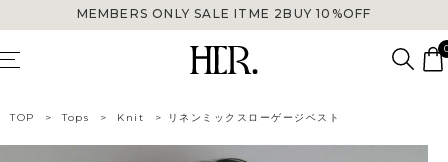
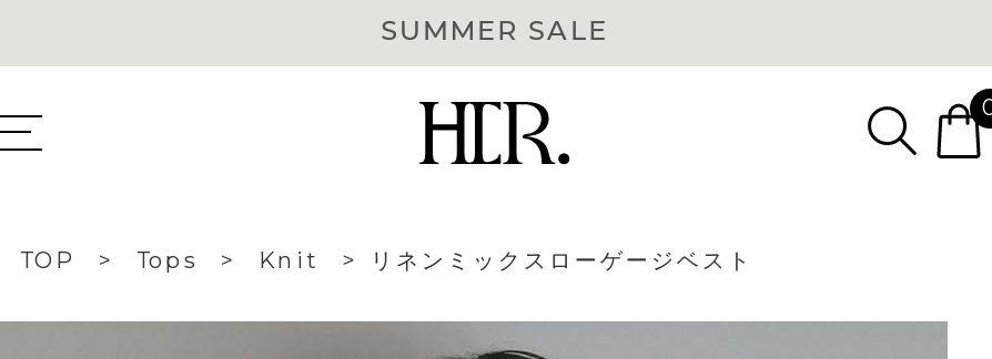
[77,6,371,21] MEMBERS ONLY SALE ITME 2BUY 10%OFF -> [381,13,608,47] SUMMER SALE

